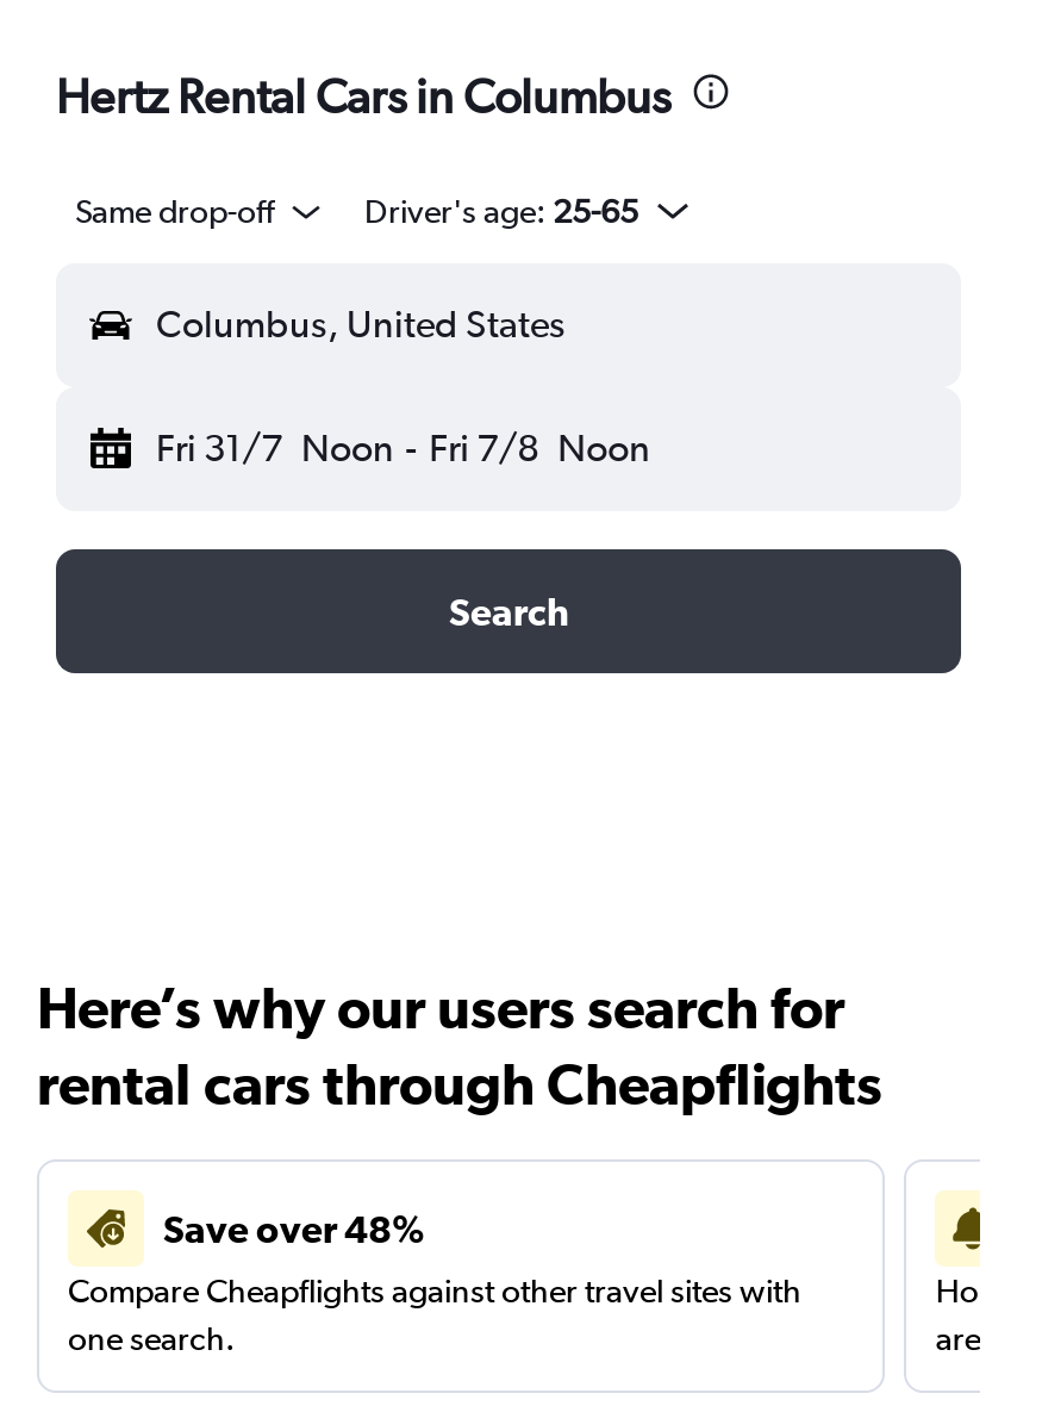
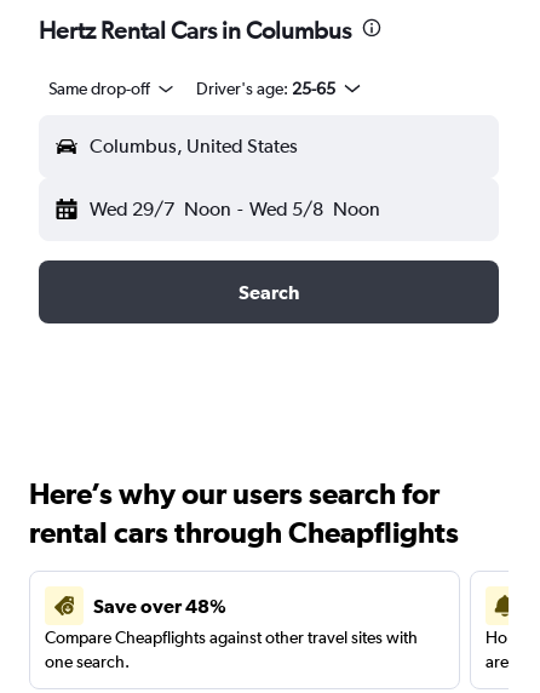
[156,425,650,471] Fri 31/7 Noon - Fri 7/8 Noon -> [90,197,380,220] Wed 29/7 Noon - Wed 5/8 Noon

